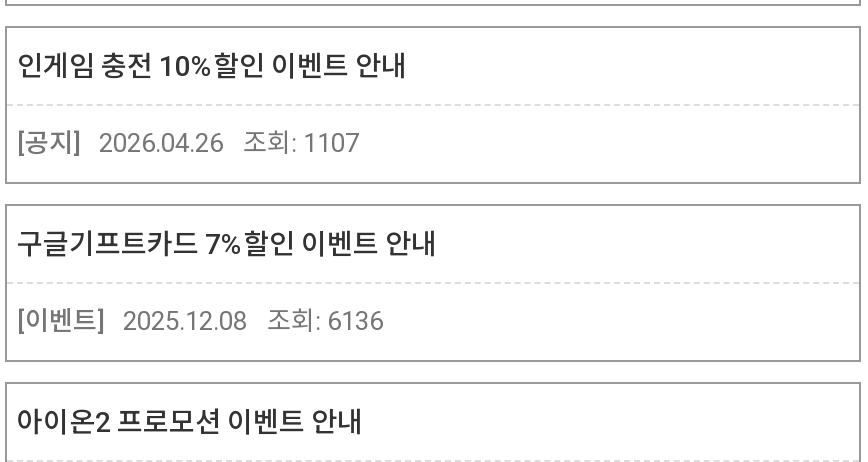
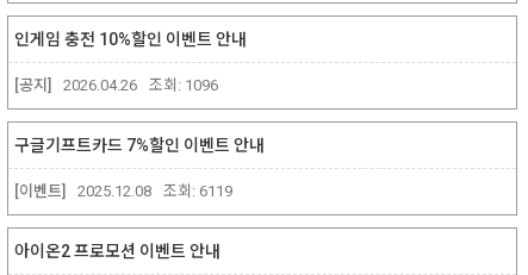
[17,128,359,158] [공지] 2026.04.26 조회: 1107 -> [14,76,218,94] [공지] 2026.04.26 조회: 1096
[17,306,383,336] [이벤트] 2025.12.08 조회: 6136 -> [14,182,232,200] [이벤트] 2025.12.08 조회: 6119

